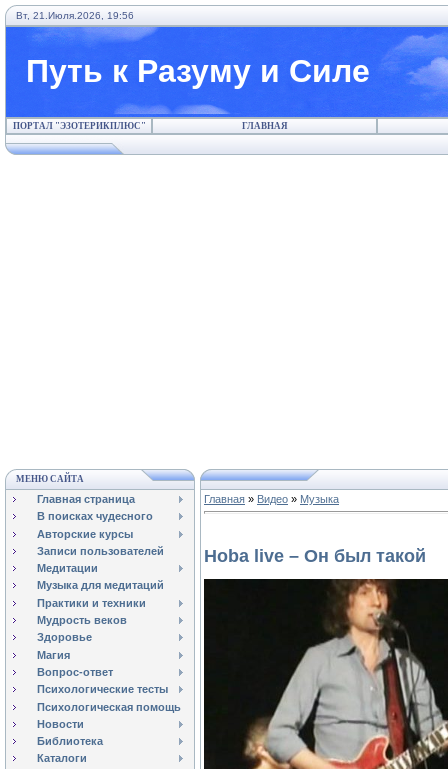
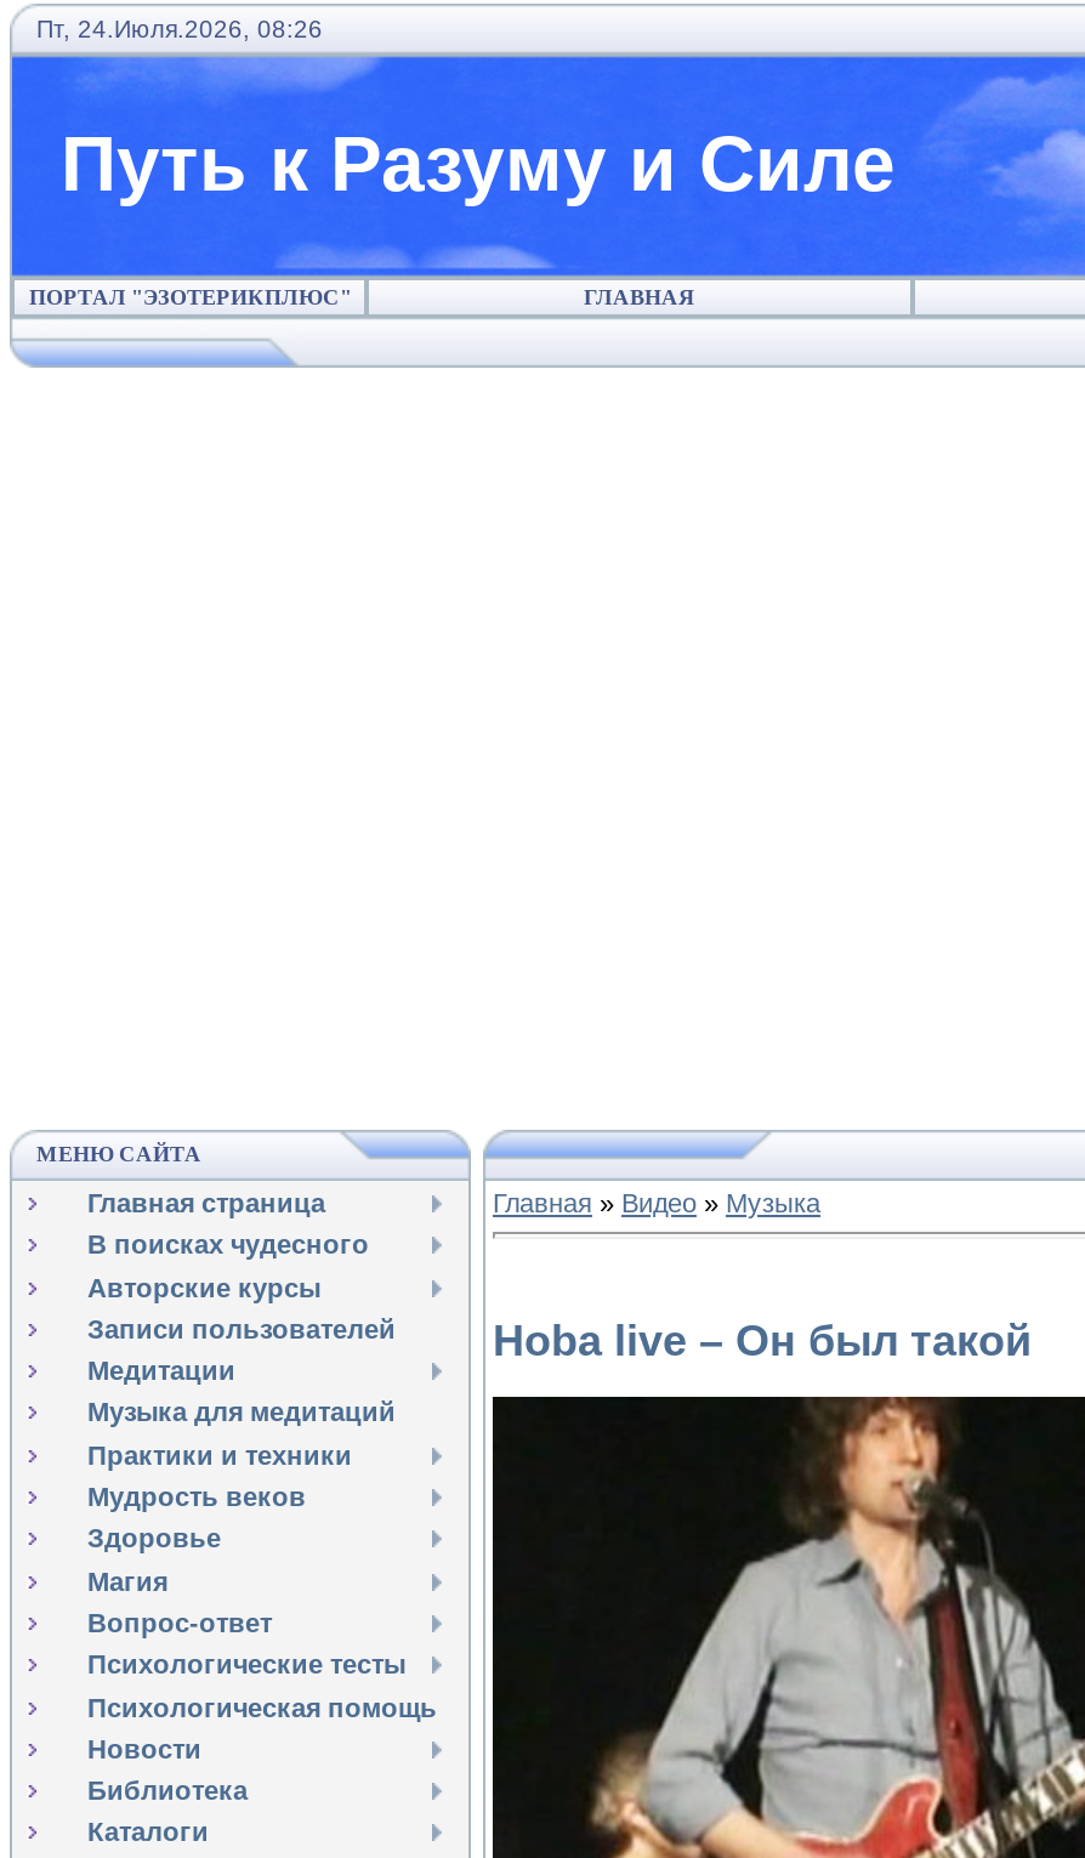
[16,10,134,21] Вт, 21.Июля.2026, 19:56 -> [36,16,323,42] Пт, 24.Июля.2026, 08:26

